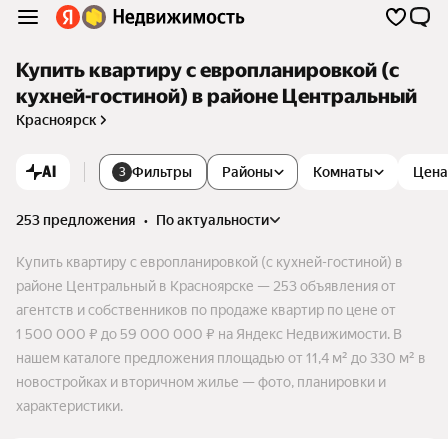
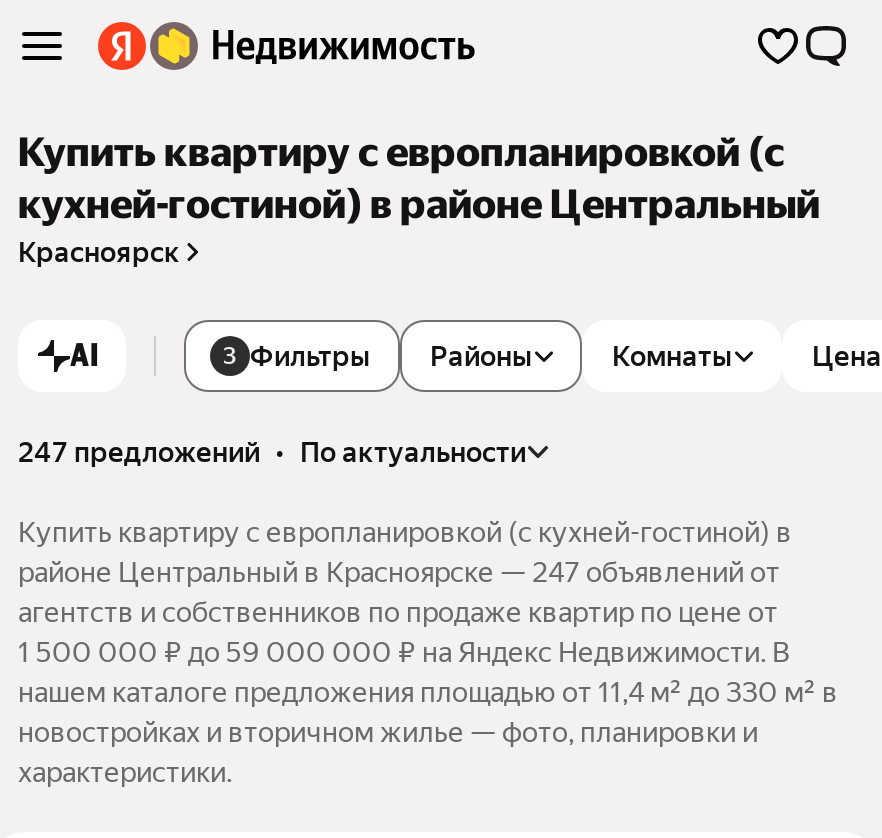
[16,212,269,228] 253 предложения • по актуальности -> [18,436,526,468] 247 предложений • по актуальности
[16,278,396,294] районе Центральный в Красноярске — 253 объявления от -> [18,556,780,588] районе Центральный в Красноярске — 247 объявлений от

